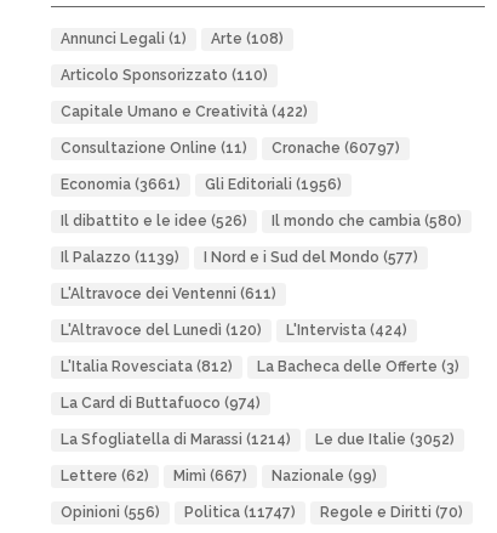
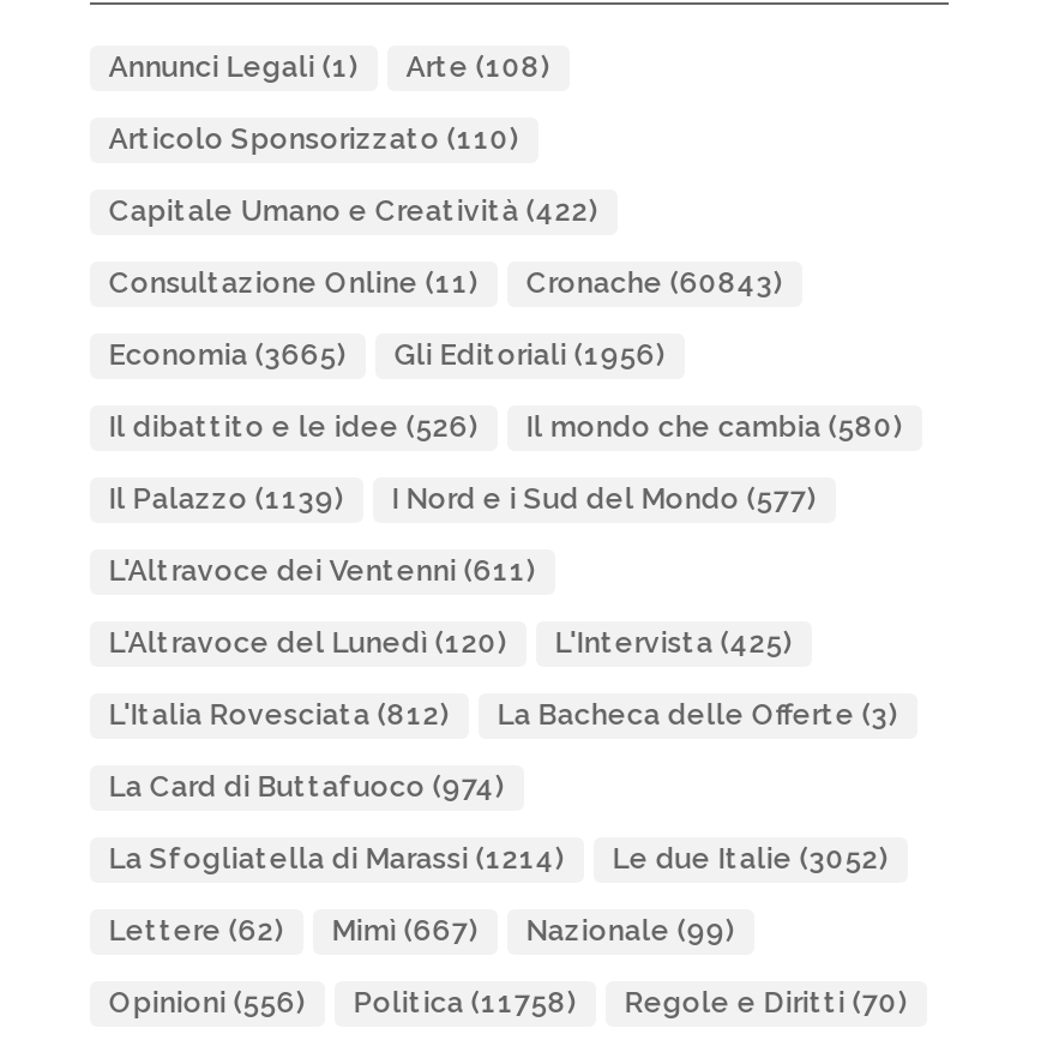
[60,140,400,157] Consultazione Online (11) Cronache (60797) -> [109,266,783,300] Consultazione Online (11) Cronache (60843)
[60,176,342,193] Economia (3661) Gli Editoriali (1956) -> [109,338,665,372] Economia (3665) Gli Editoriali (1956)
[60,322,407,339] L'Altravoce del Lunedì (120) L'Intervista (424) -> [109,626,792,660] L'Altravoce del Lunedì (120) L'Intervista (425)
[60,504,463,521] Opinioni (556) Politica (11747) Regole e Diritti (70) -> [109,986,907,1020] Opinioni (556) Politica (11758) Regole e Diritti (70)

